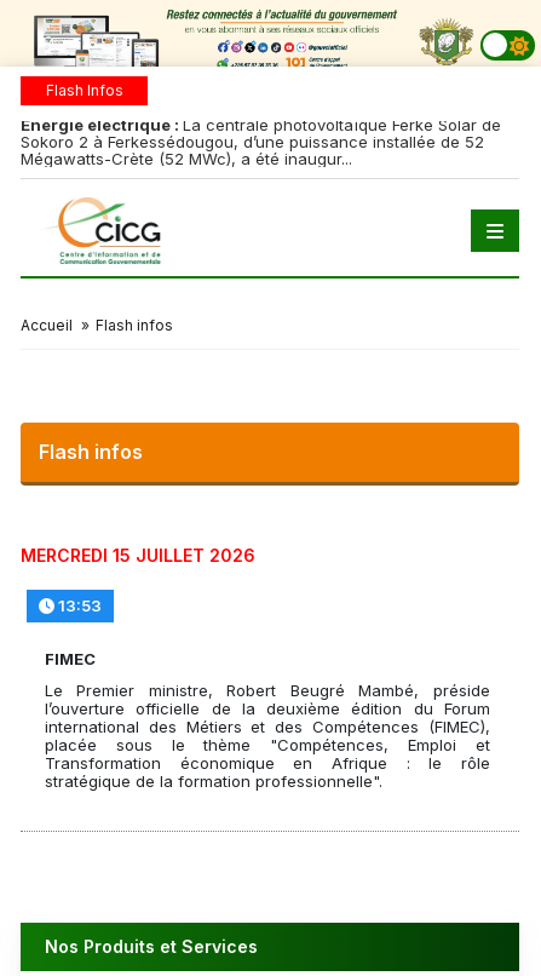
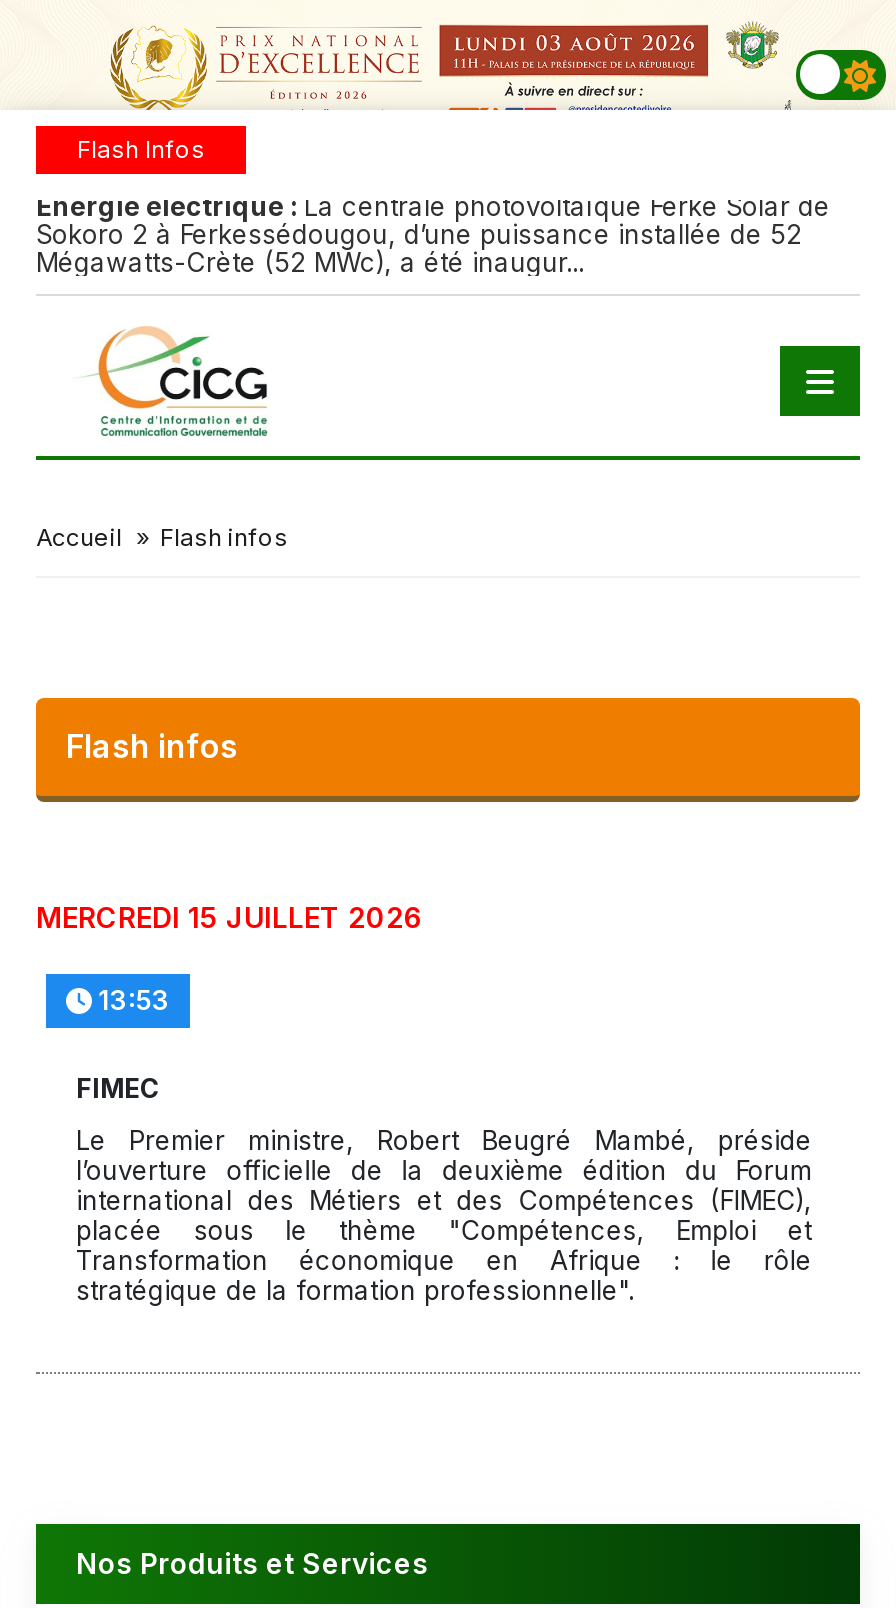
[33,8,477,68] [image] -> [58,16,792,112] [image]

